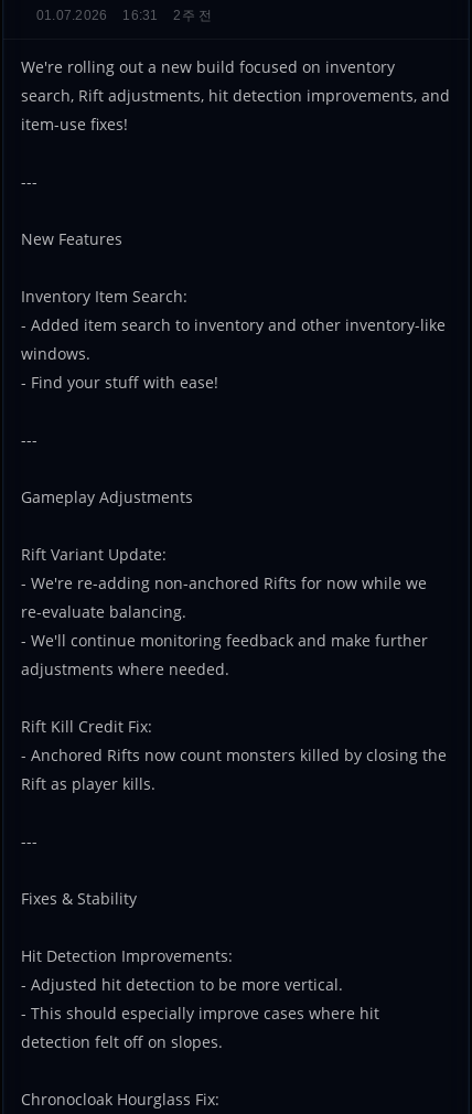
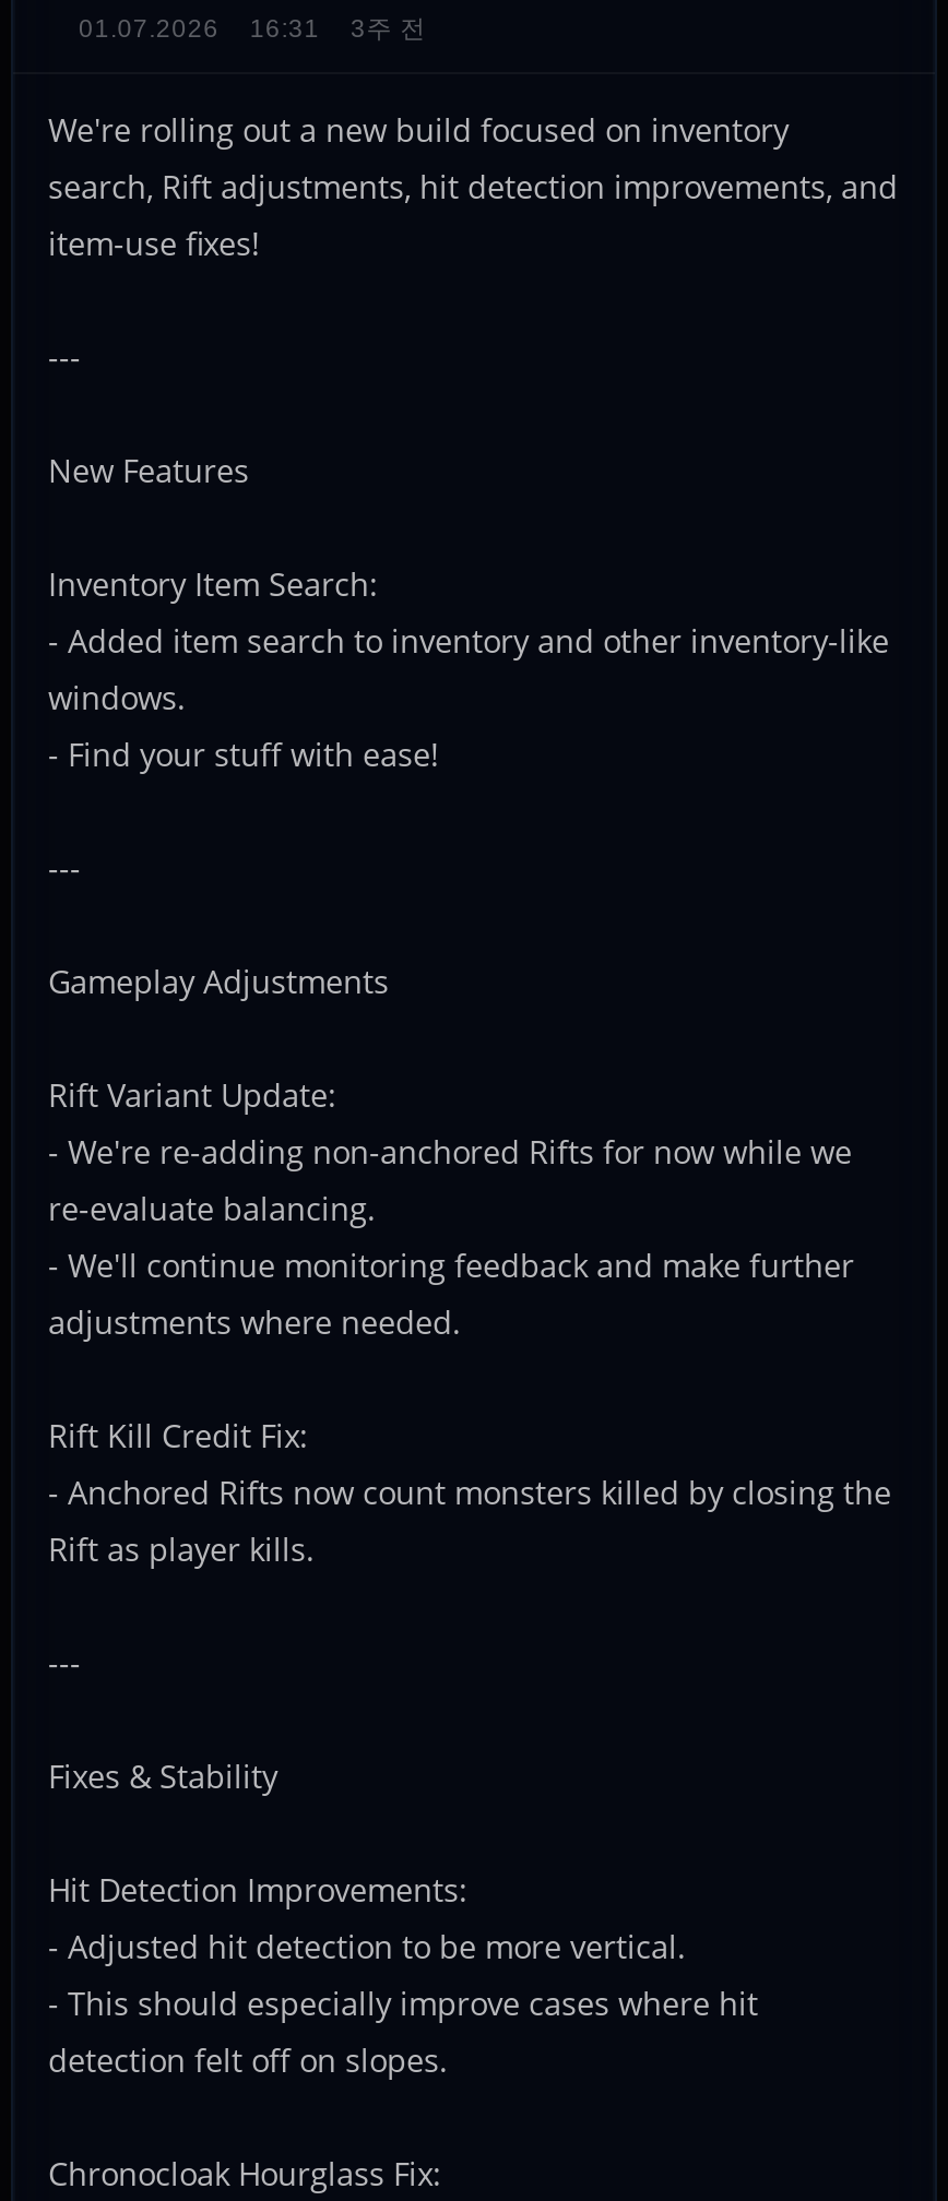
[36,9,212,23] 01.07.2026 16:31 2주 전 -> [79,14,427,40] 01.07.2026 16:31 3주 전

